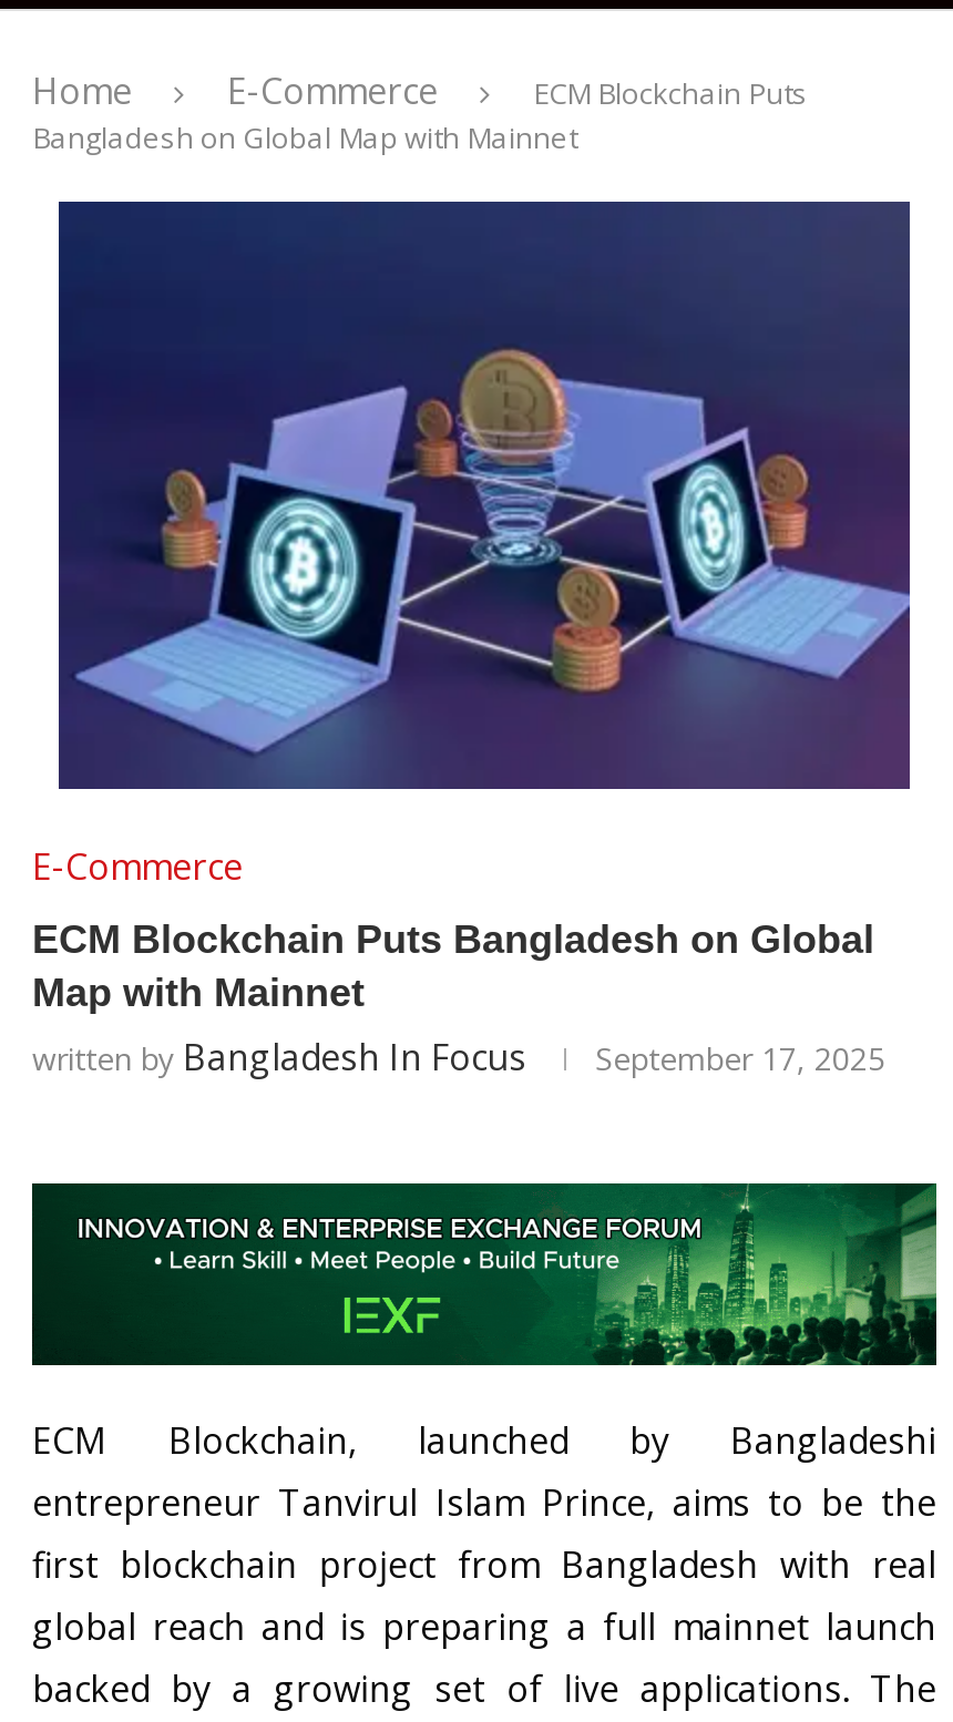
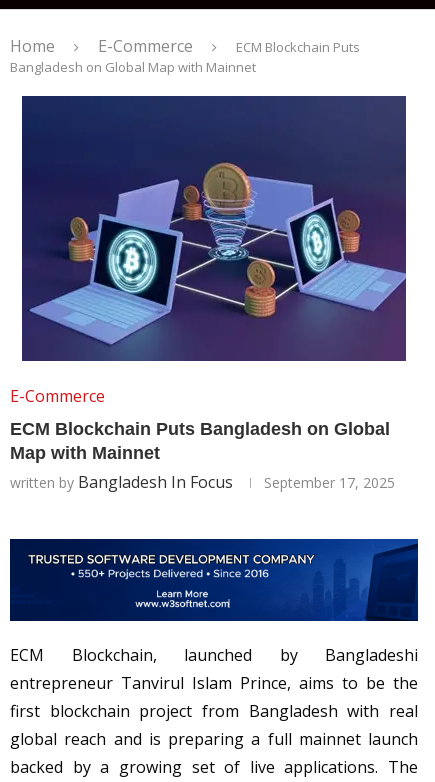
[32,1181,939,1367] [image] -> [10,538,419,622] [image]

